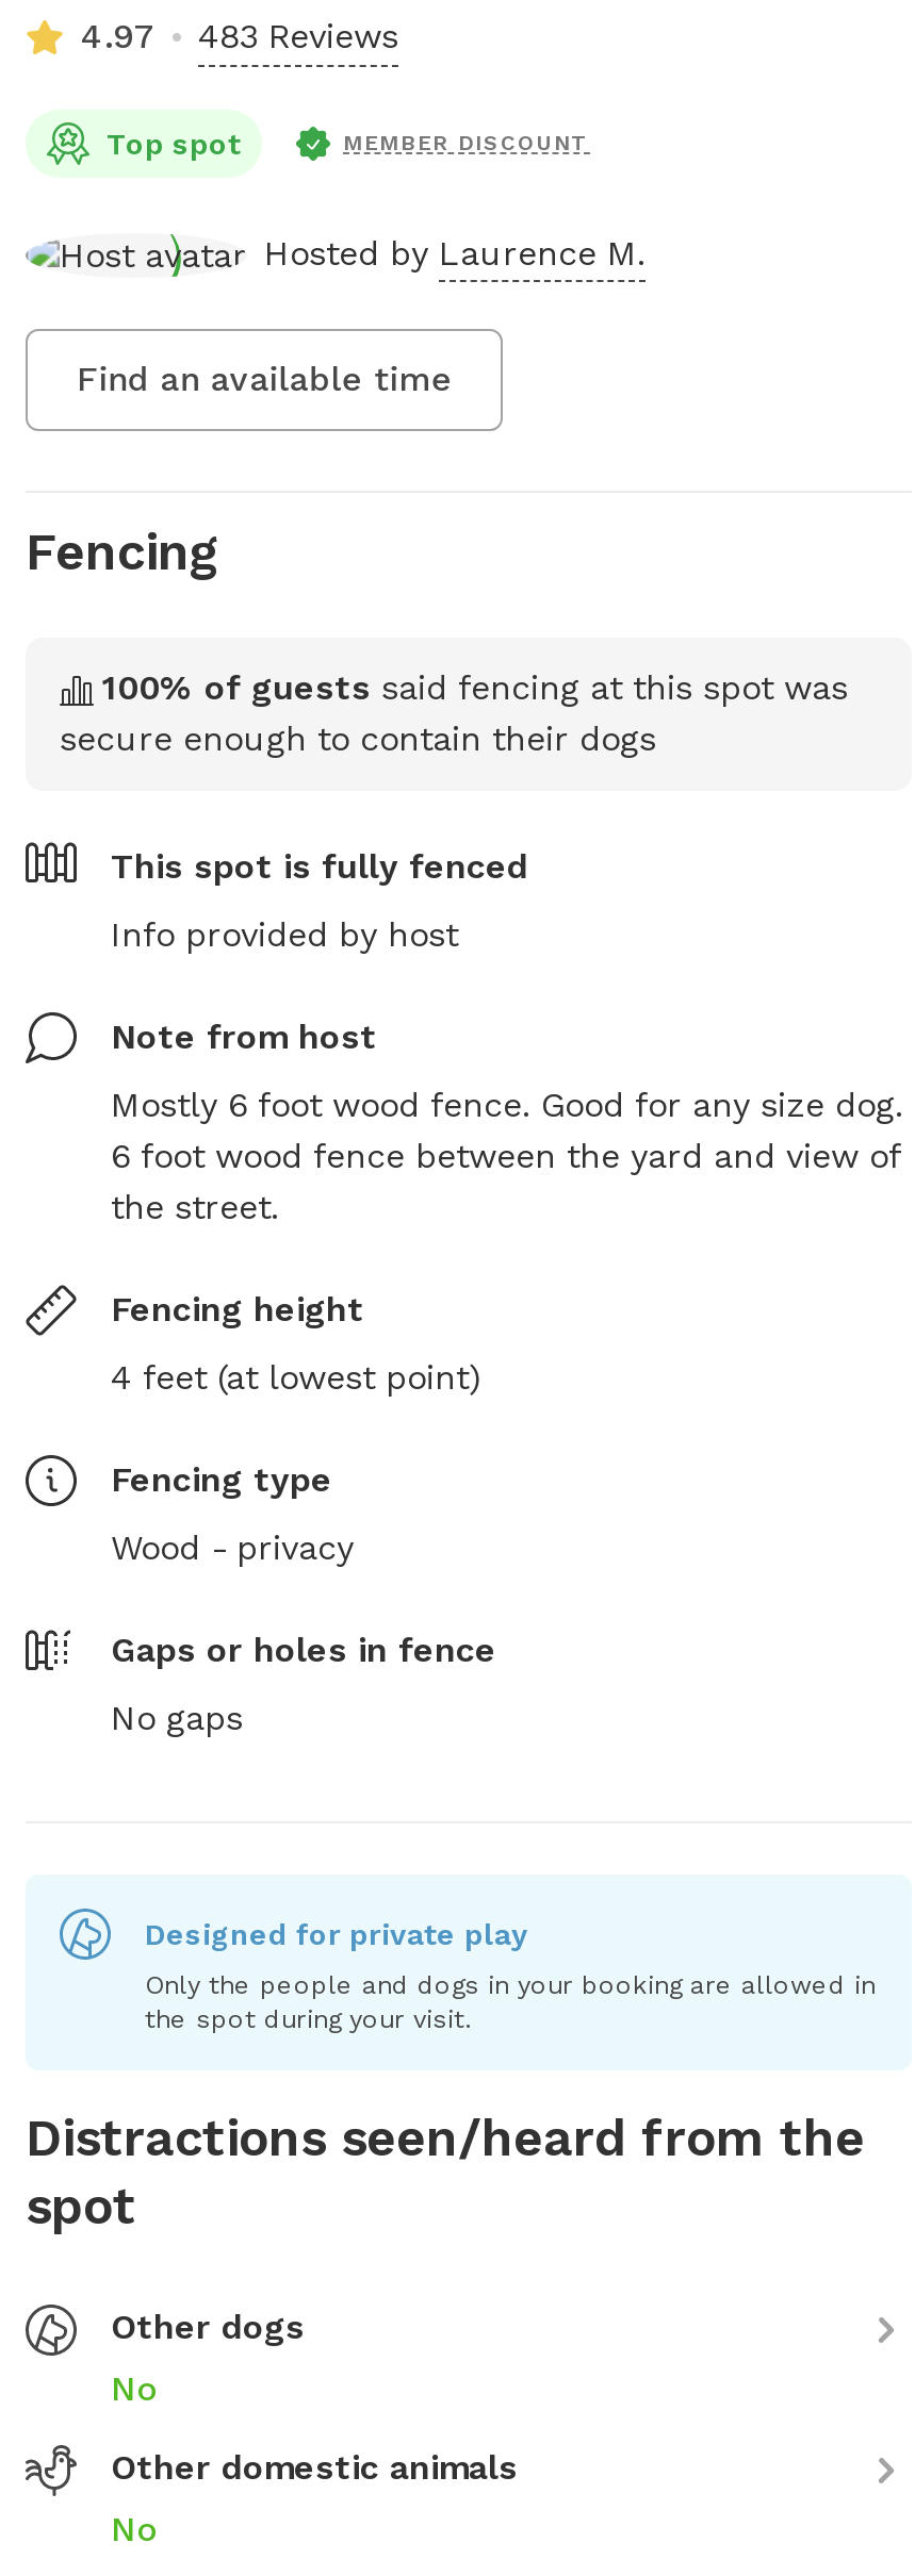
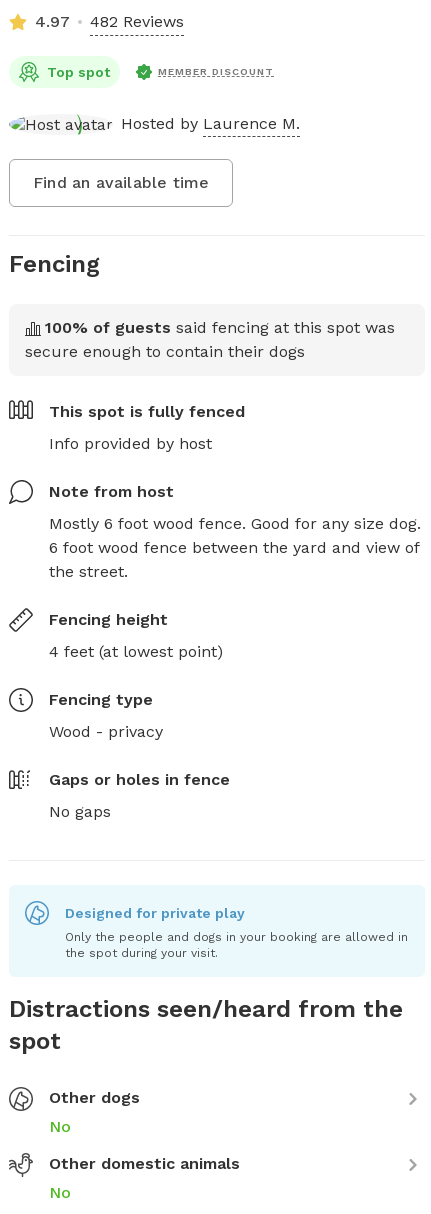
[81,16,398,56] 4.97 483 Reviews -> [35,12,184,31] 4.97 482 Reviews

